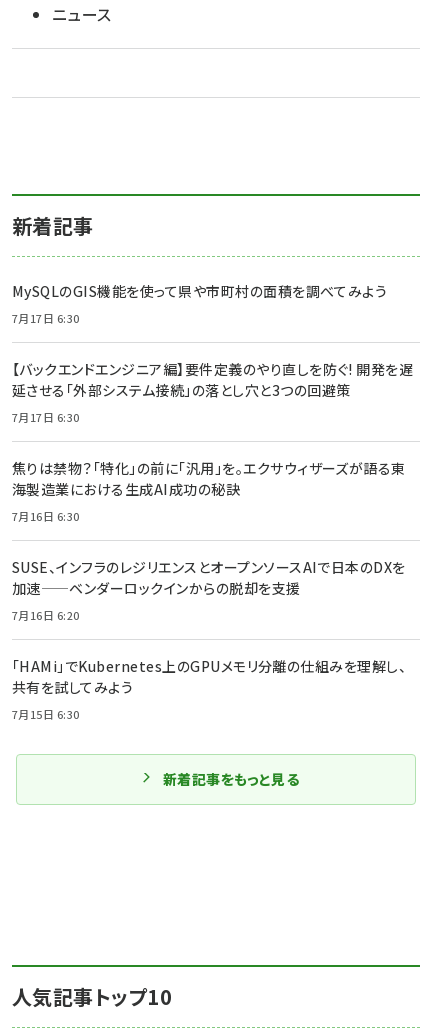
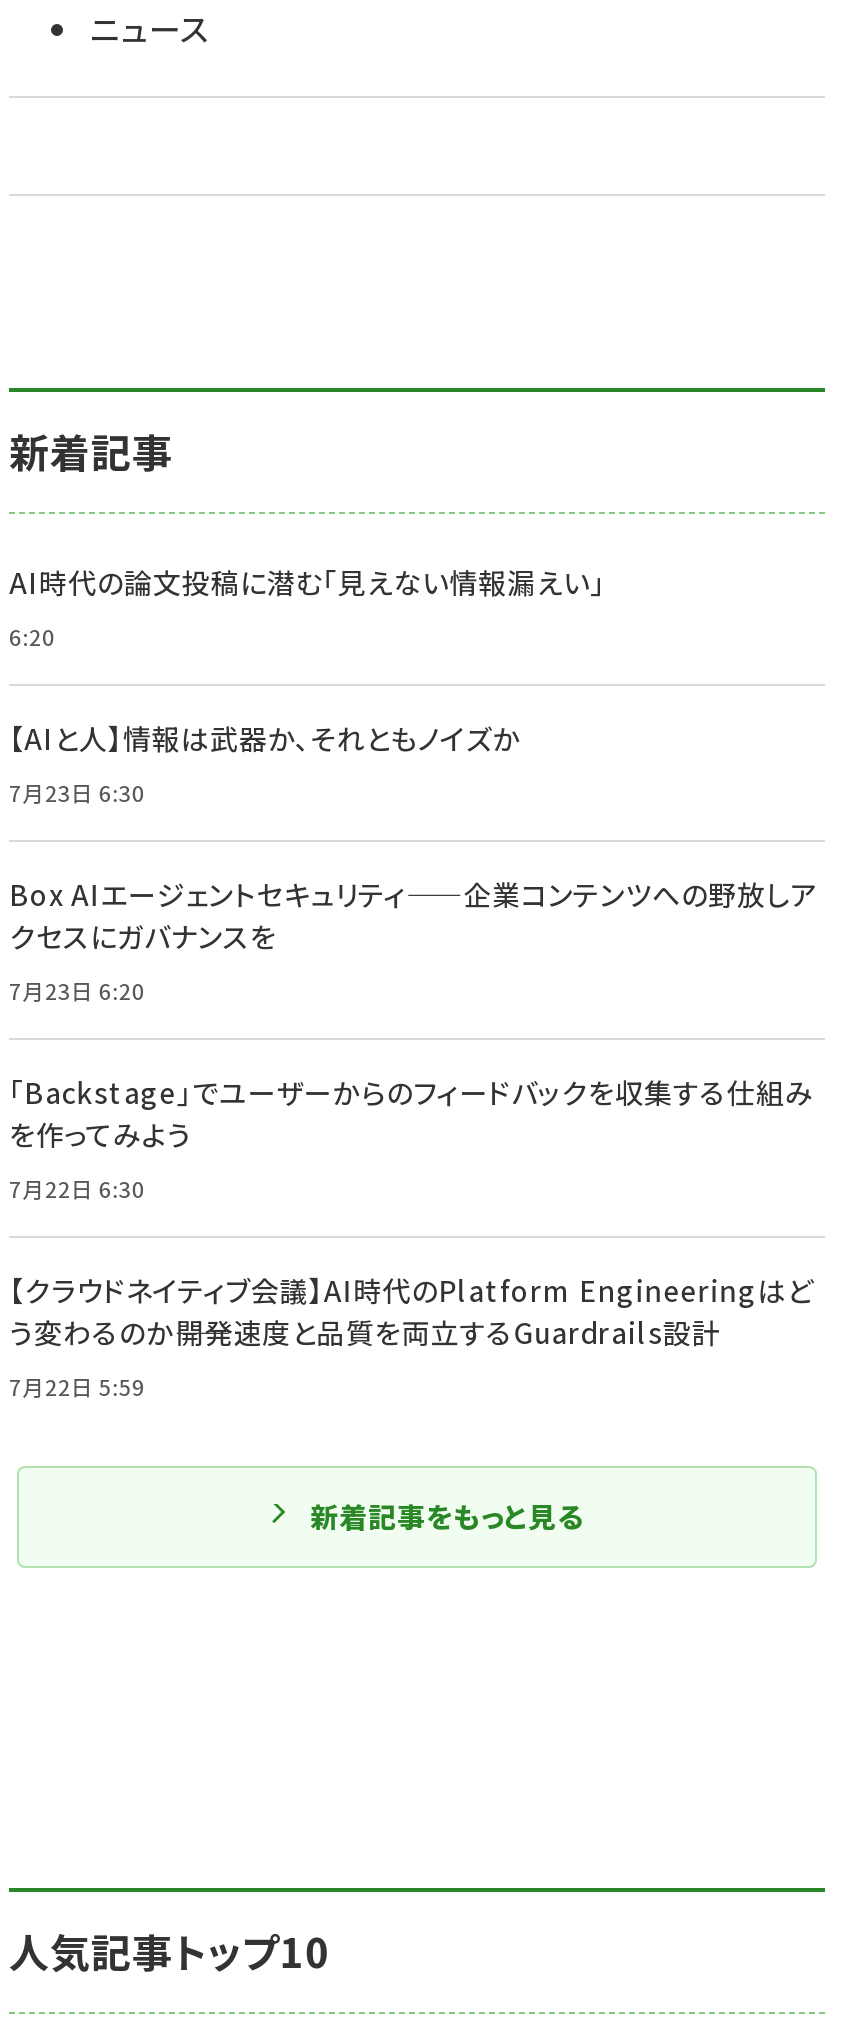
[12,281,387,326] MySQLのGIS機能を使って県や市町村の面積を調べてみよう | 7月17日 6:30 -> [9,562,605,652] AI時代の論文投稿に潜む「見えない情報漏えい」 | 6:20
[12,359,413,425] 【バックエンドエンジニア編】要件定義のやり直しを防ぐ! 開発を遅 | 延させる「外部システム接続」の落とし穴と3つの回避策 | 7月17日 6:30 -> [9,718,521,808] 【AIと人】情報は武器か、それともノイズか | 7月23日 6:30
[12,458,406,524] 焦りは禁物？「特化」の前に「汎用」を。エクサウィザーズが語る東 | 海製造業における生成AI成功の秘訣 | 7月16日 6:30 -> [9,874,818,1006] Box AIエージェントセキュリティ——企業コンテンツへの野放しア | クセスにガバナンスを | 7月23日 6:20
[12,557,406,623] SUSE、インフラのレジリエンスとオープンソースAIで日本のDXを | 加速——ベンダーロックインからの脱却を支援 | 7月16日 6:20 -> [9,1072,814,1204] 「Backstage」でユーザーからのフィードバックを収集する仕組み | を作ってみよう | 7月22日 6:30
[12,656,406,722] 「HAMi」でKubernetes上のGPUメモリ分離の仕組みを理解し、 | 共有を試してみよう | 7月15日 6:30 -> [9,1270,813,1402] 【クラウドネイティブ会議】AI時代のPlatform Engineeringはど | う変わるのか――開発速度と品質を両立するGuardrails設計 | 7月22日 5:59

